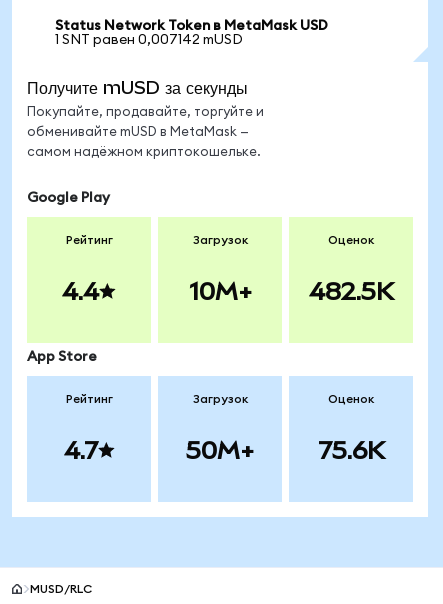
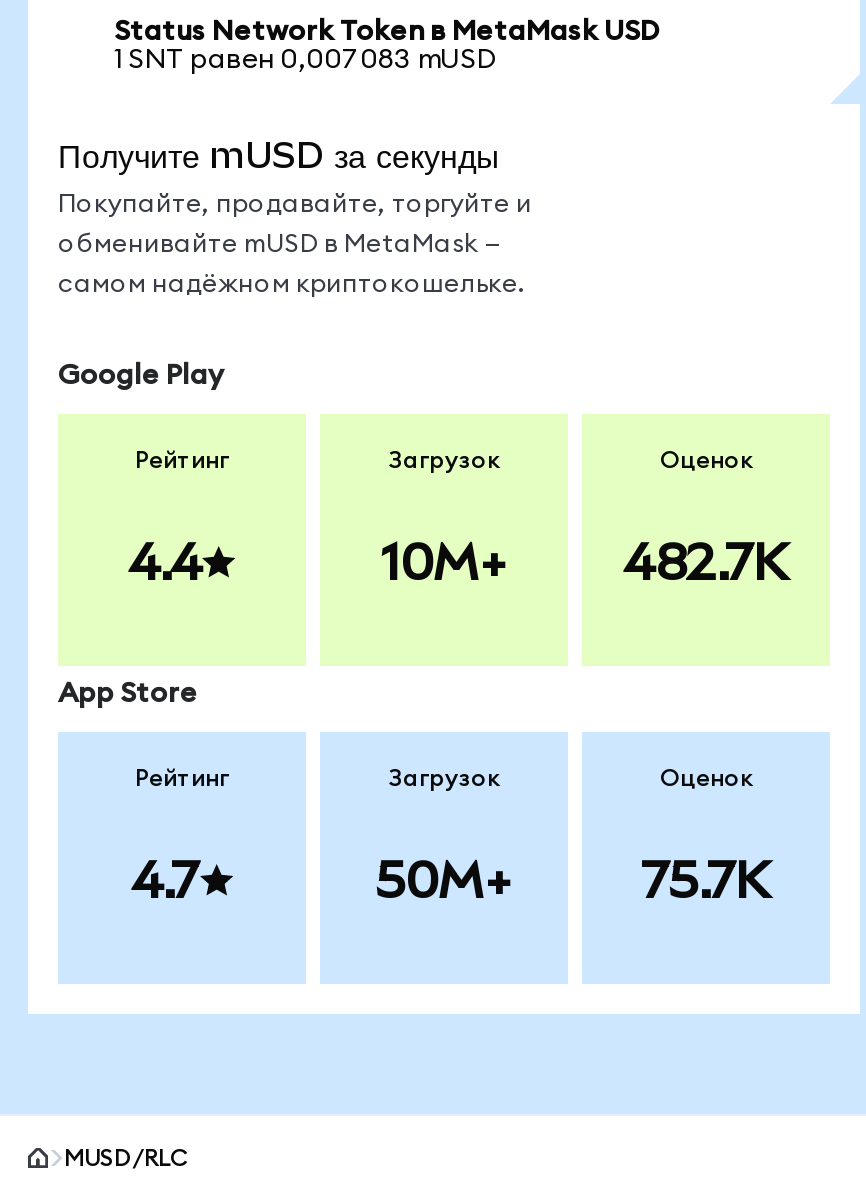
[55,33,243,47] 1 SNT равен 0,007142 mUSD -> [114,46,498,74] 1 SNT равен 0,007083 mUSD
[308,277,393,305] 482.5K -> [623,534,789,590] 482.7K
[317,436,384,464] 75.6K -> [641,852,771,908] 75.7K

